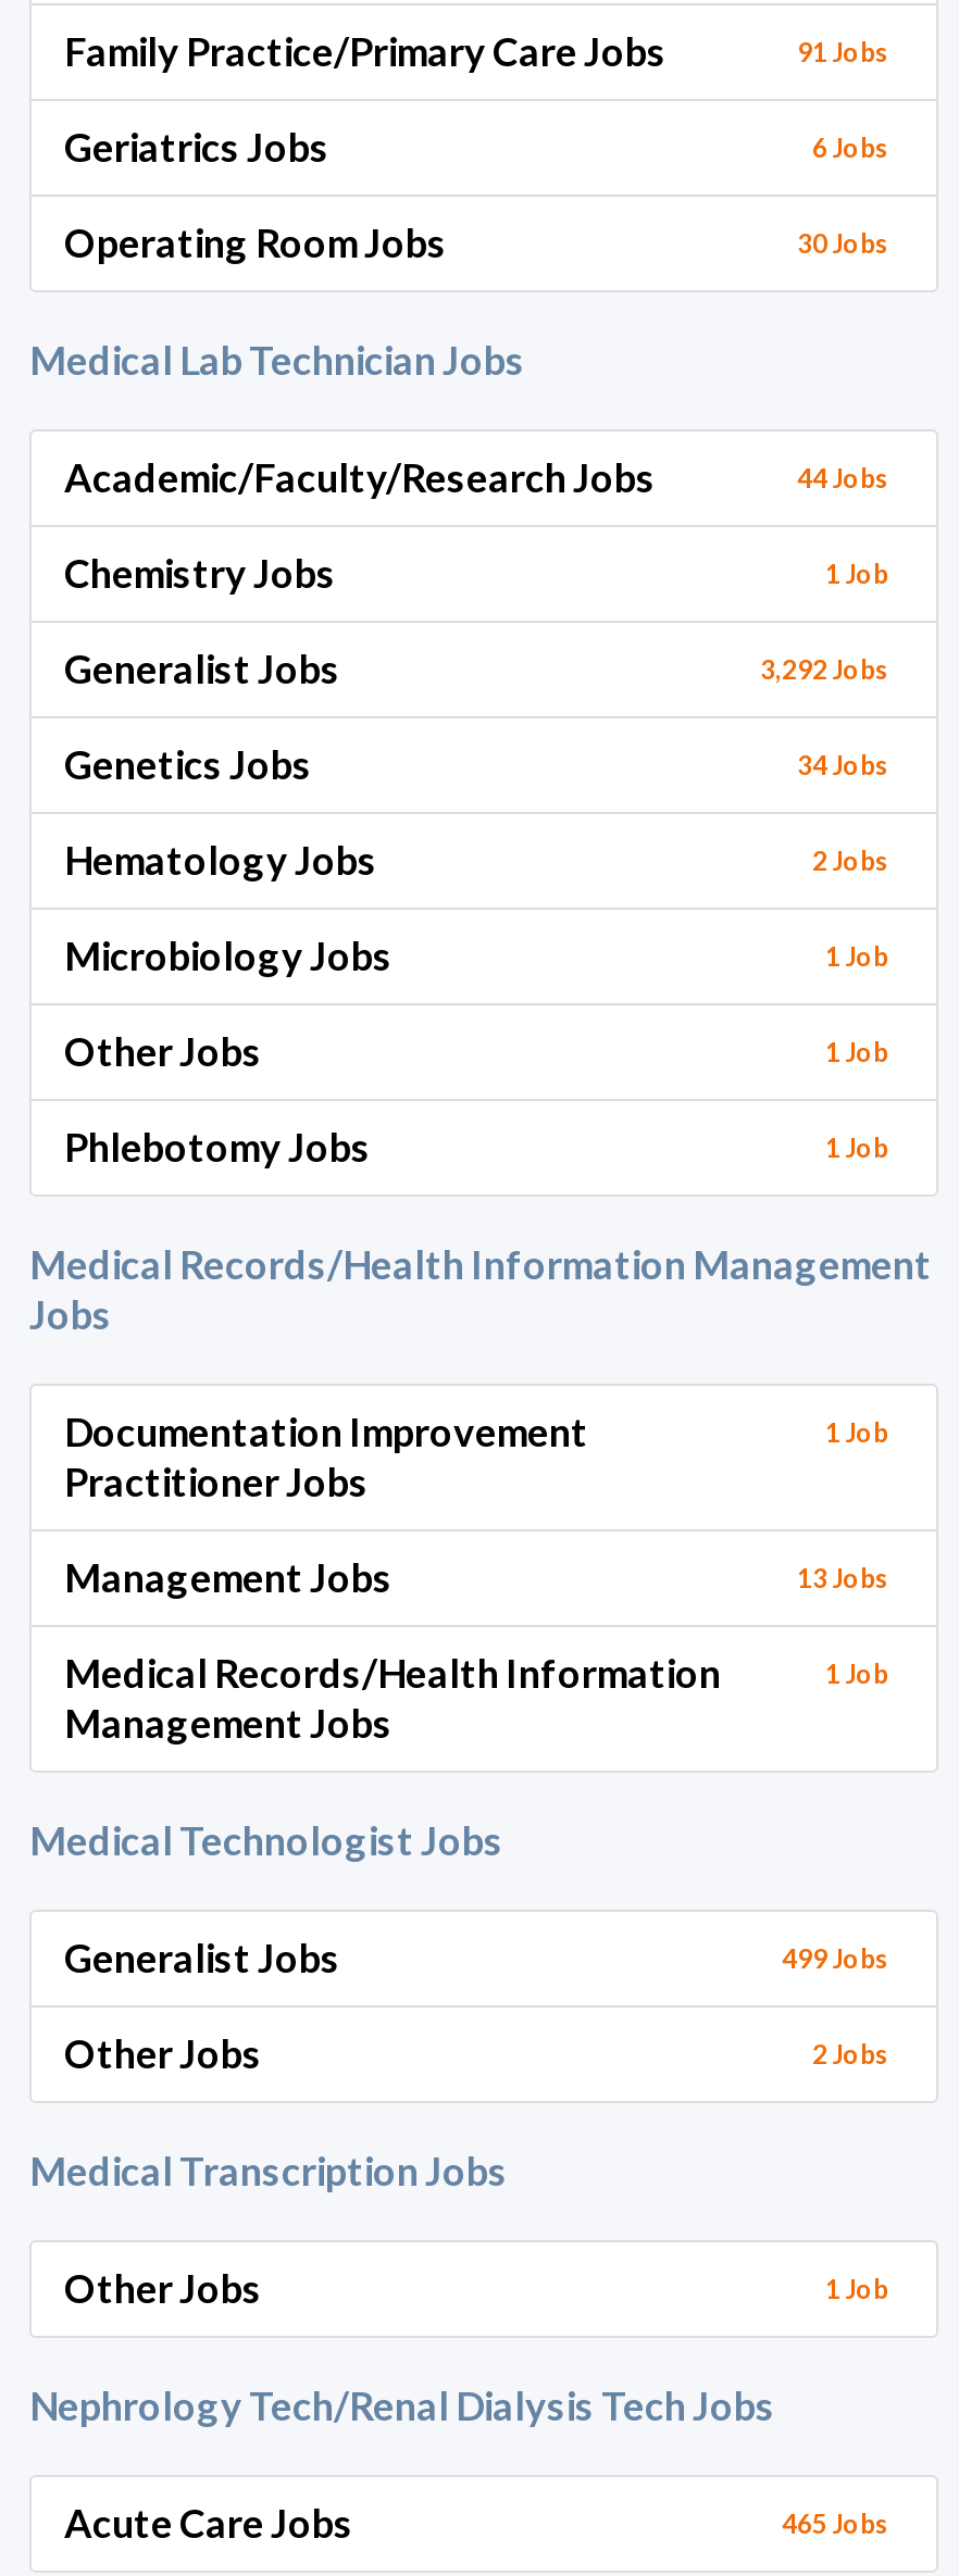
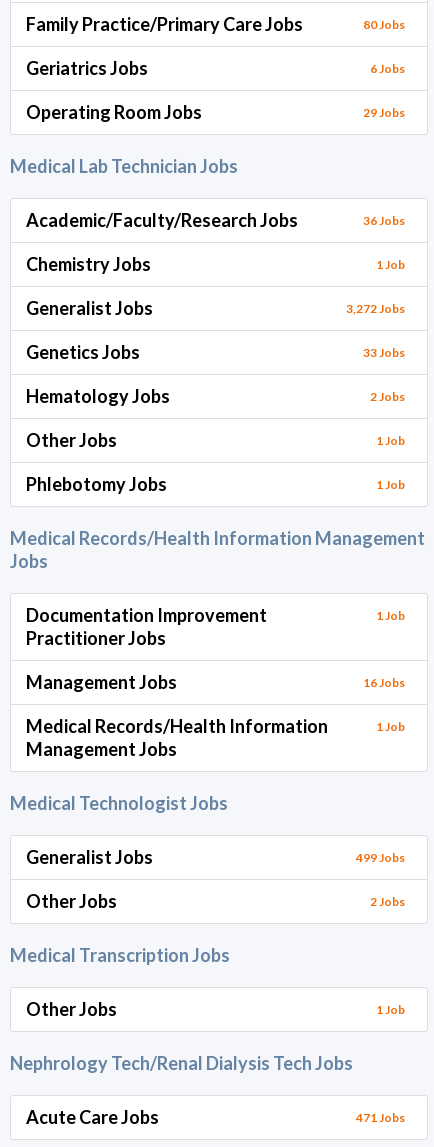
[797,35,888,67] 91 Jobs -> [363,16,405,31] 80 Jobs
[797,226,888,259] 30 Jobs -> [363,104,405,119] 29 Jobs
[797,461,888,493] 44 Jobs -> [363,212,405,227] 36 Jobs
[760,652,888,685] 3,292 Jobs -> [346,300,405,315] 3,272 Jobs
[797,748,888,780] 34 Jobs -> [363,344,405,359] 33 Jobs
[64,931,888,979] Microbiology Jobs | 1 Job -> none
[797,1561,888,1593] 13 Jobs -> [363,674,405,689] 16 Jobs
[782,2506,888,2539] 465 Jobs -> [356,1109,405,1124] 471 Jobs

